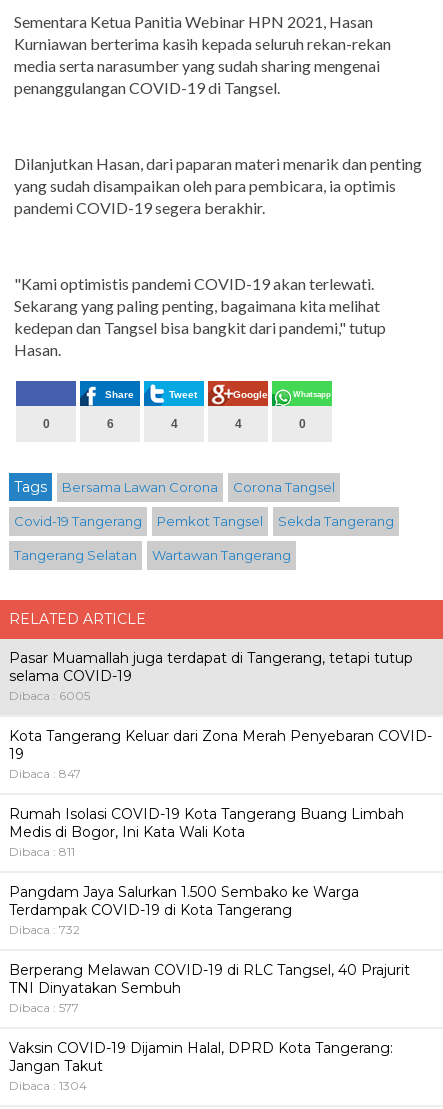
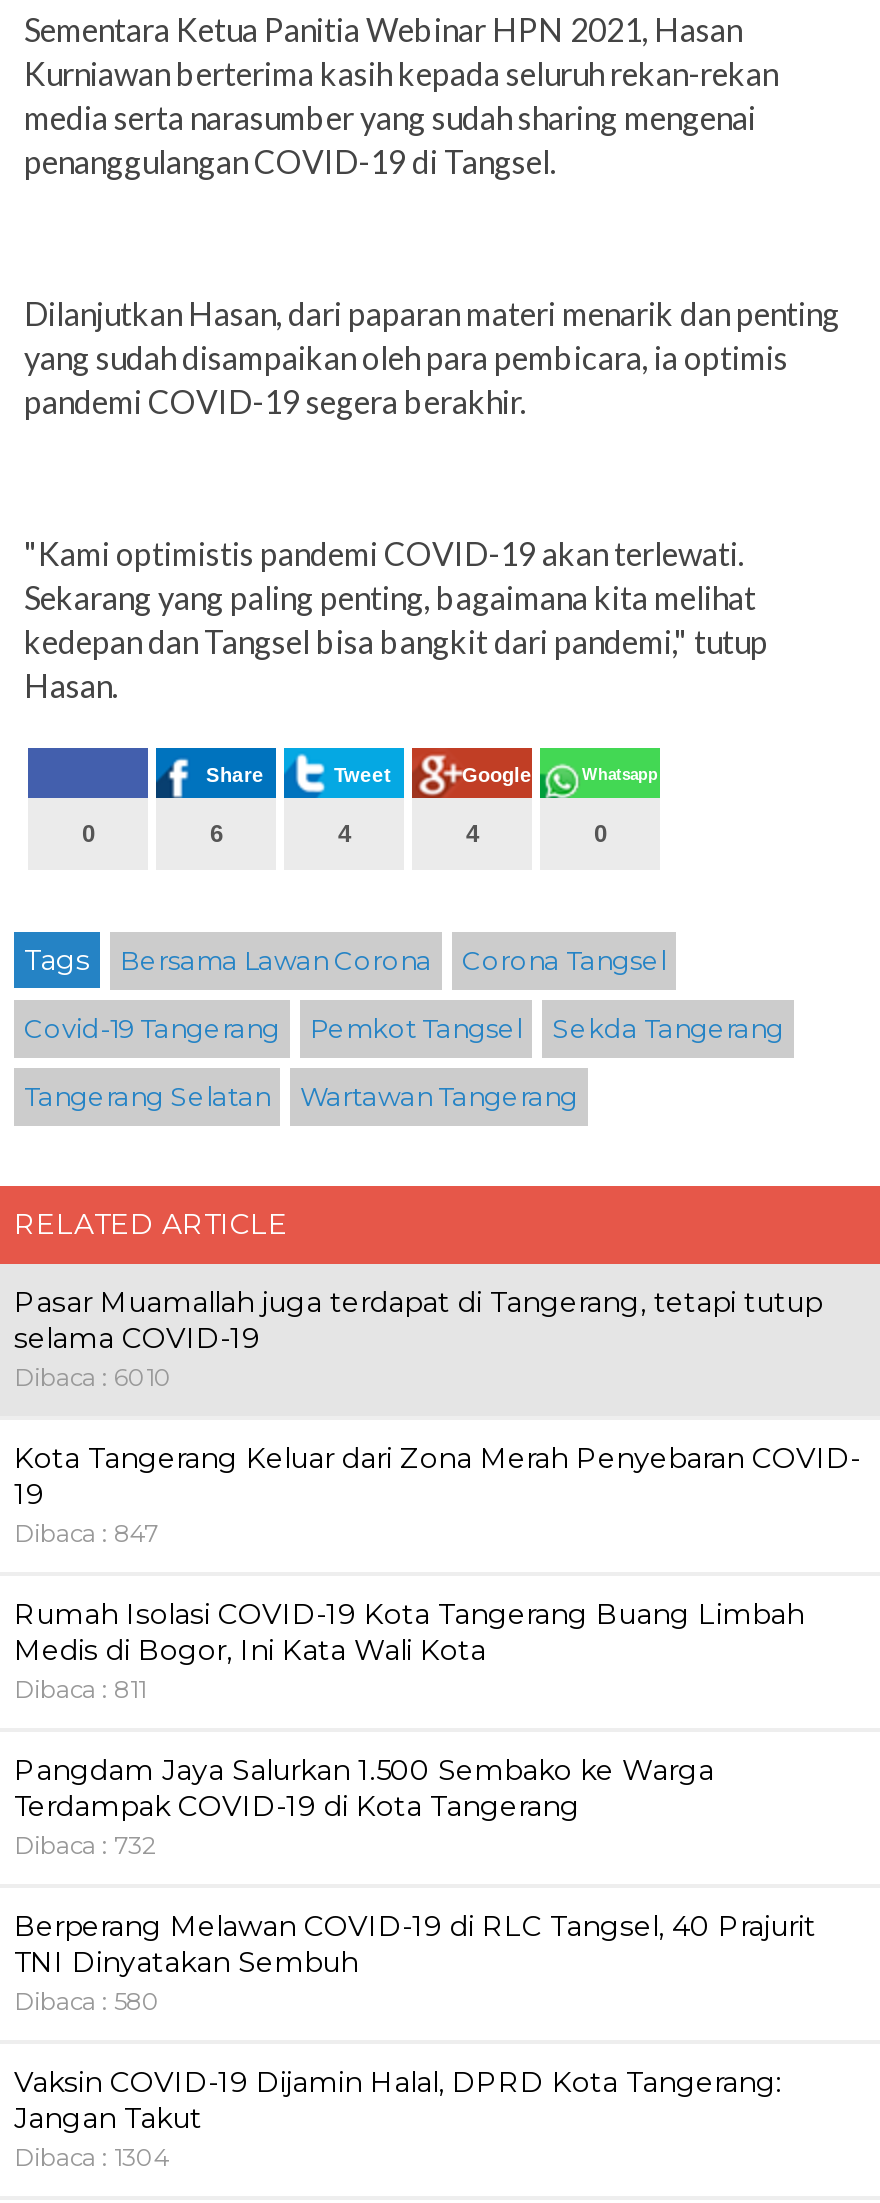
[9,687,90,702] Dibaca : 6005 -> [14,1361,172,1391] Dibaca : 6010
[9,999,79,1014] Dibaca : 577 -> [14,1985,160,2015] Dibaca : 580

